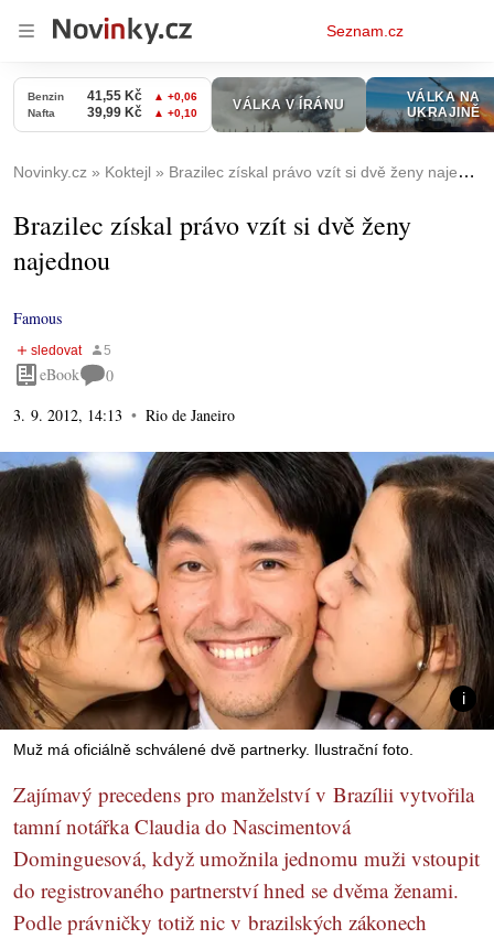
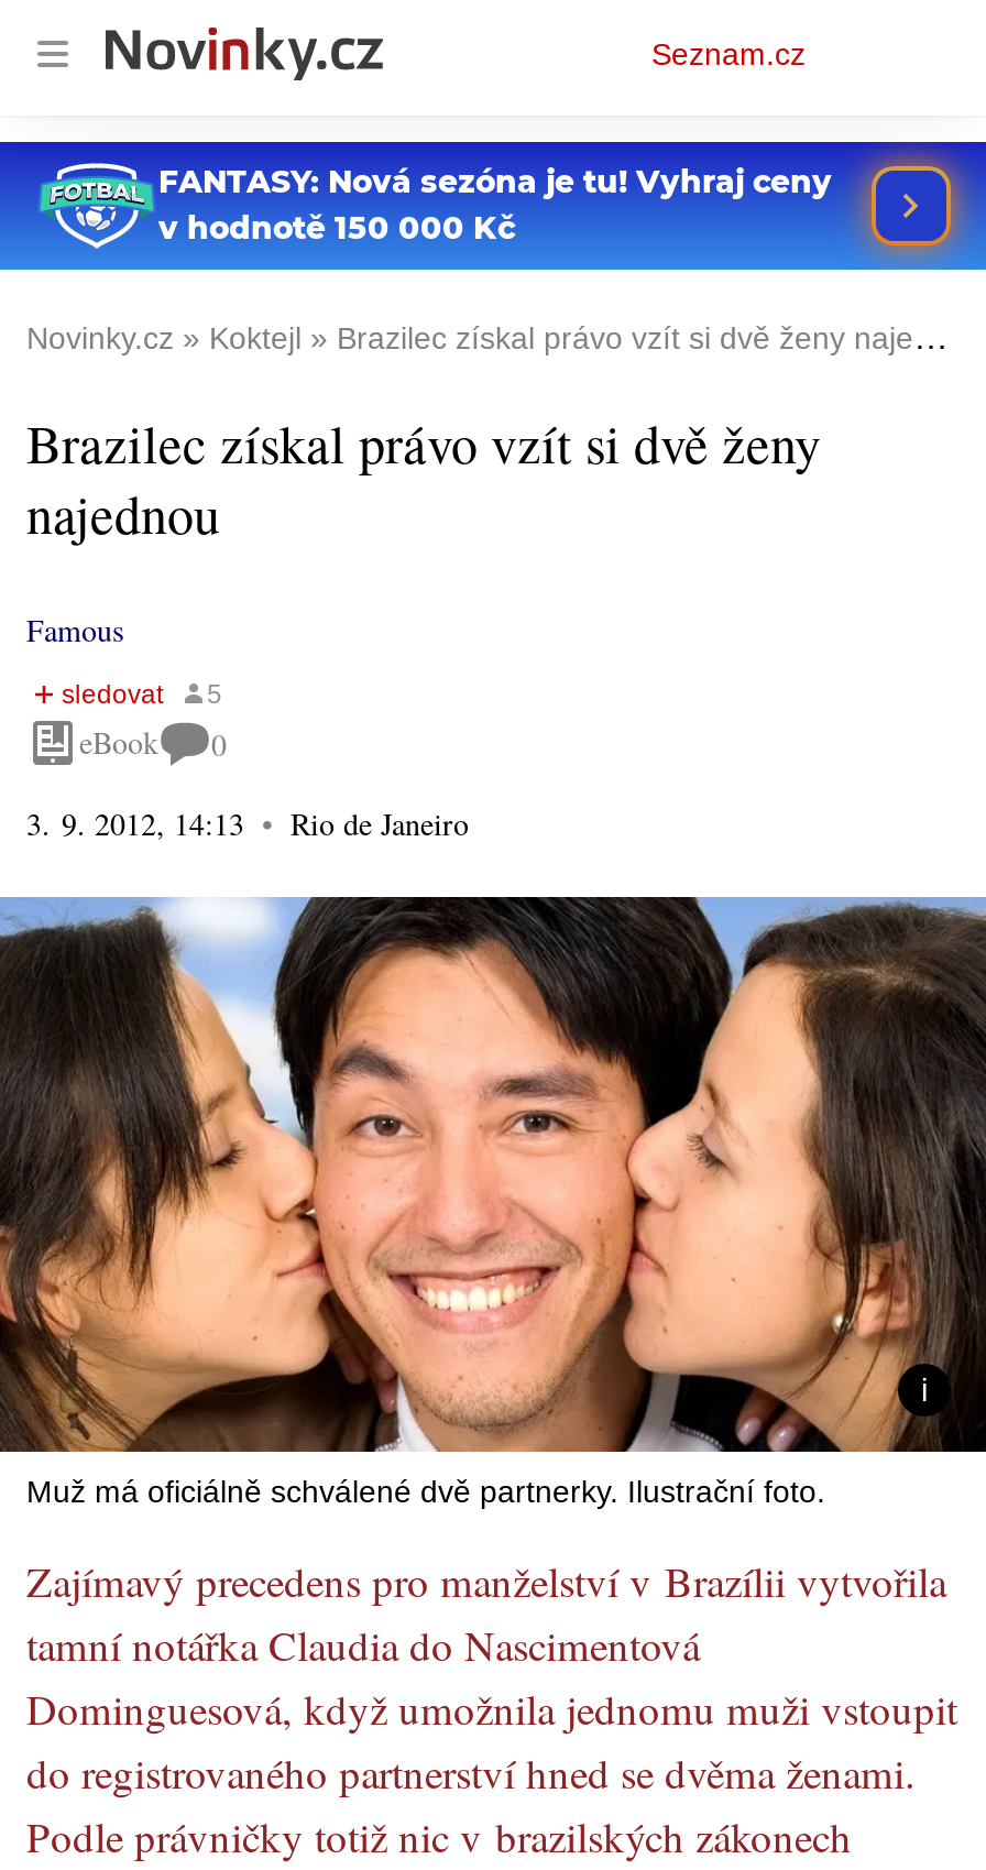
[3,75,491,138] [image] -> [7,140,979,272] [image]

